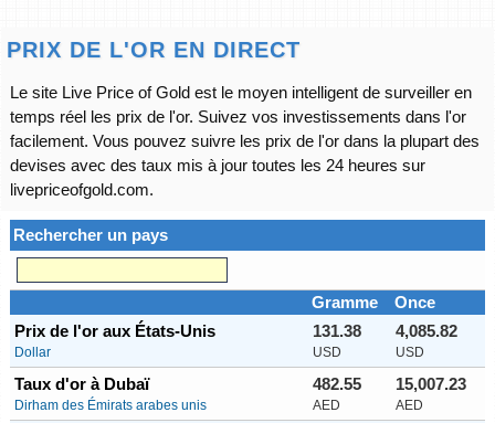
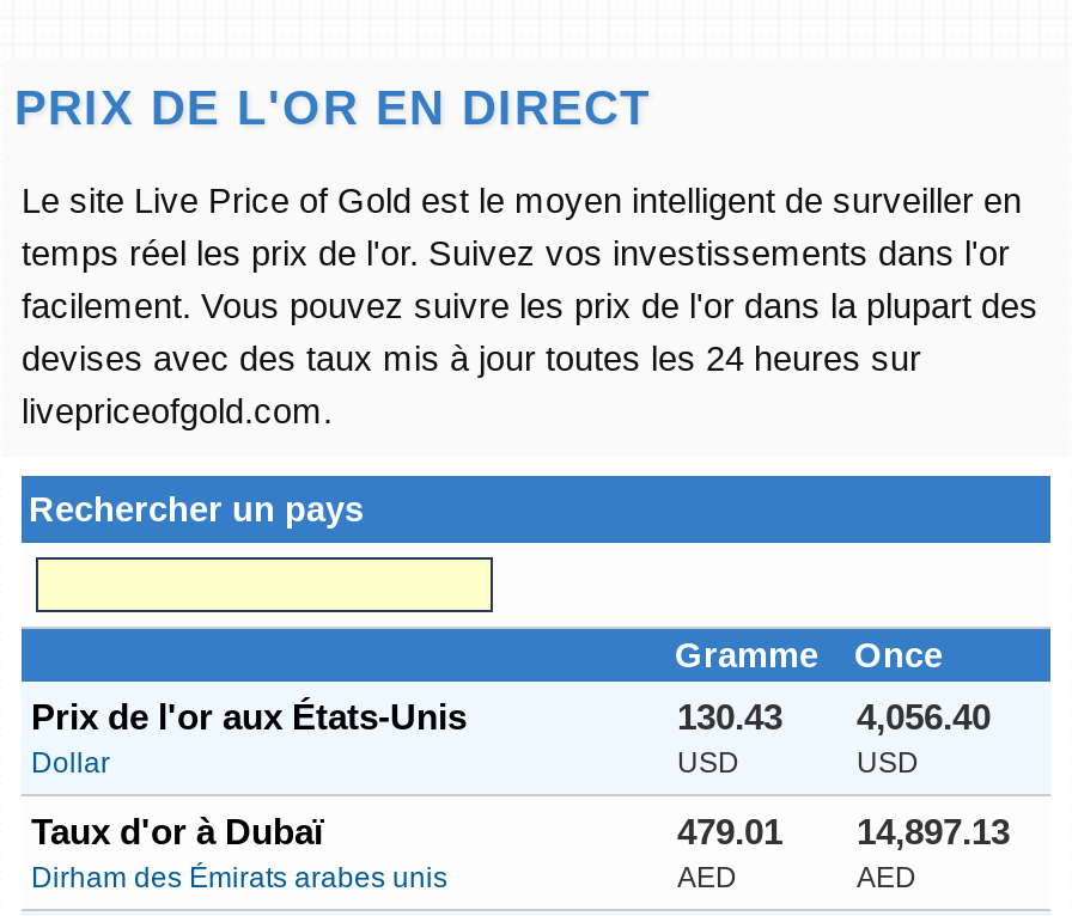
[313,321,361,340] 131.38 -> [677,695,782,736] 130.43
[396,321,457,340] 4,085.82 -> [857,695,991,736] 4,056.40
[313,374,361,393] 482.55 -> [677,810,782,851] 479.01
[396,374,466,393] 15,007.23 -> [857,810,1010,851] 14,897.13

